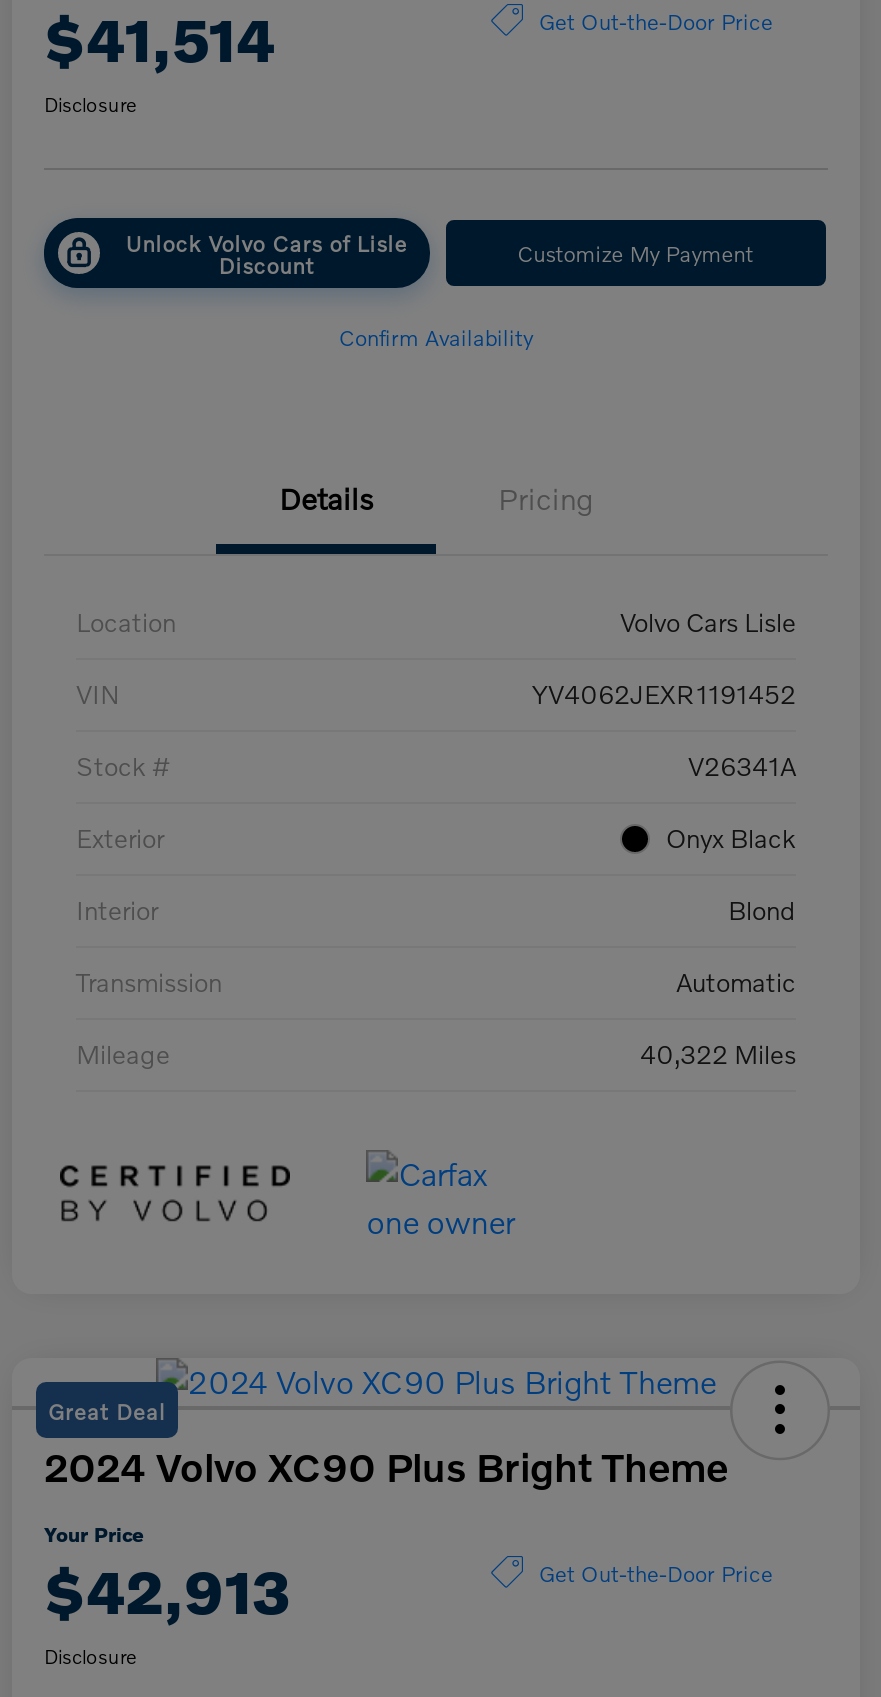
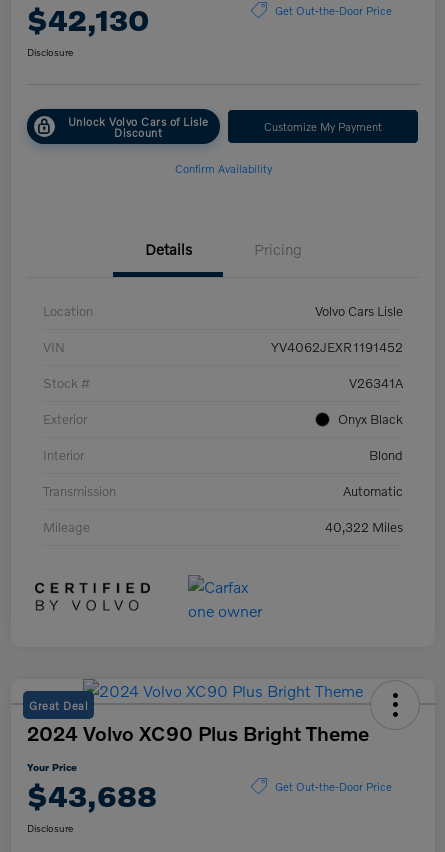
[44,4,276,74] $41,514 -> [27,2,149,37] $42,130
[44,1556,290,1626] $42,913 -> [27,778,157,813] $43,688

